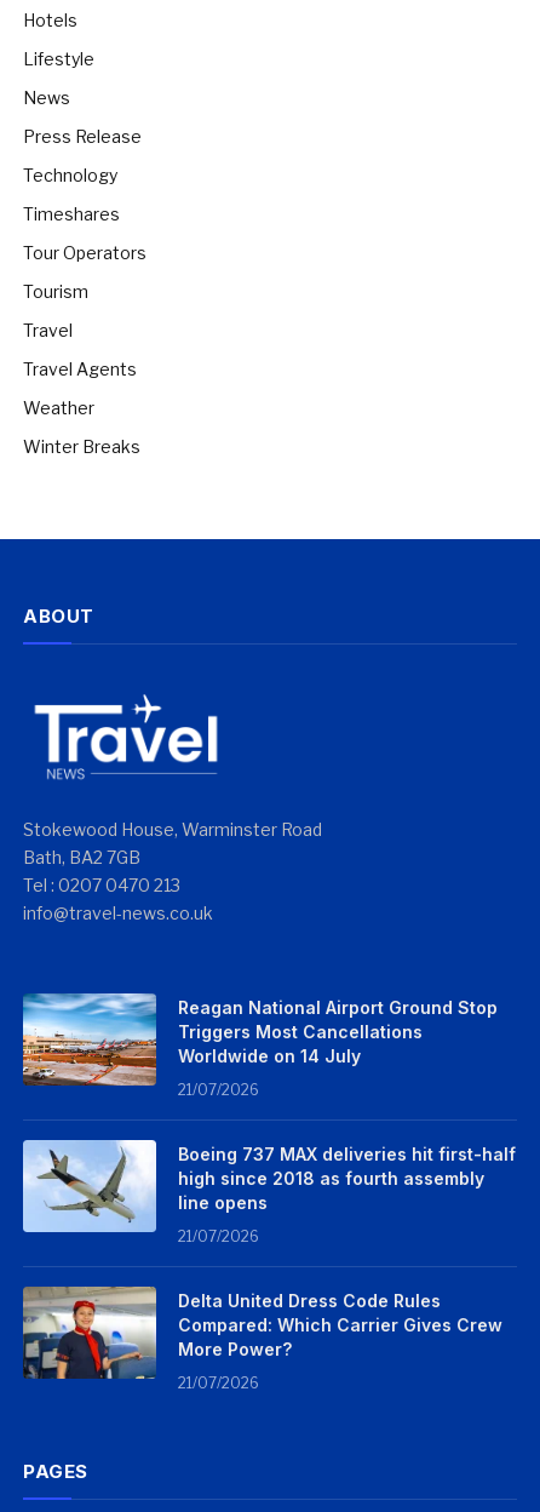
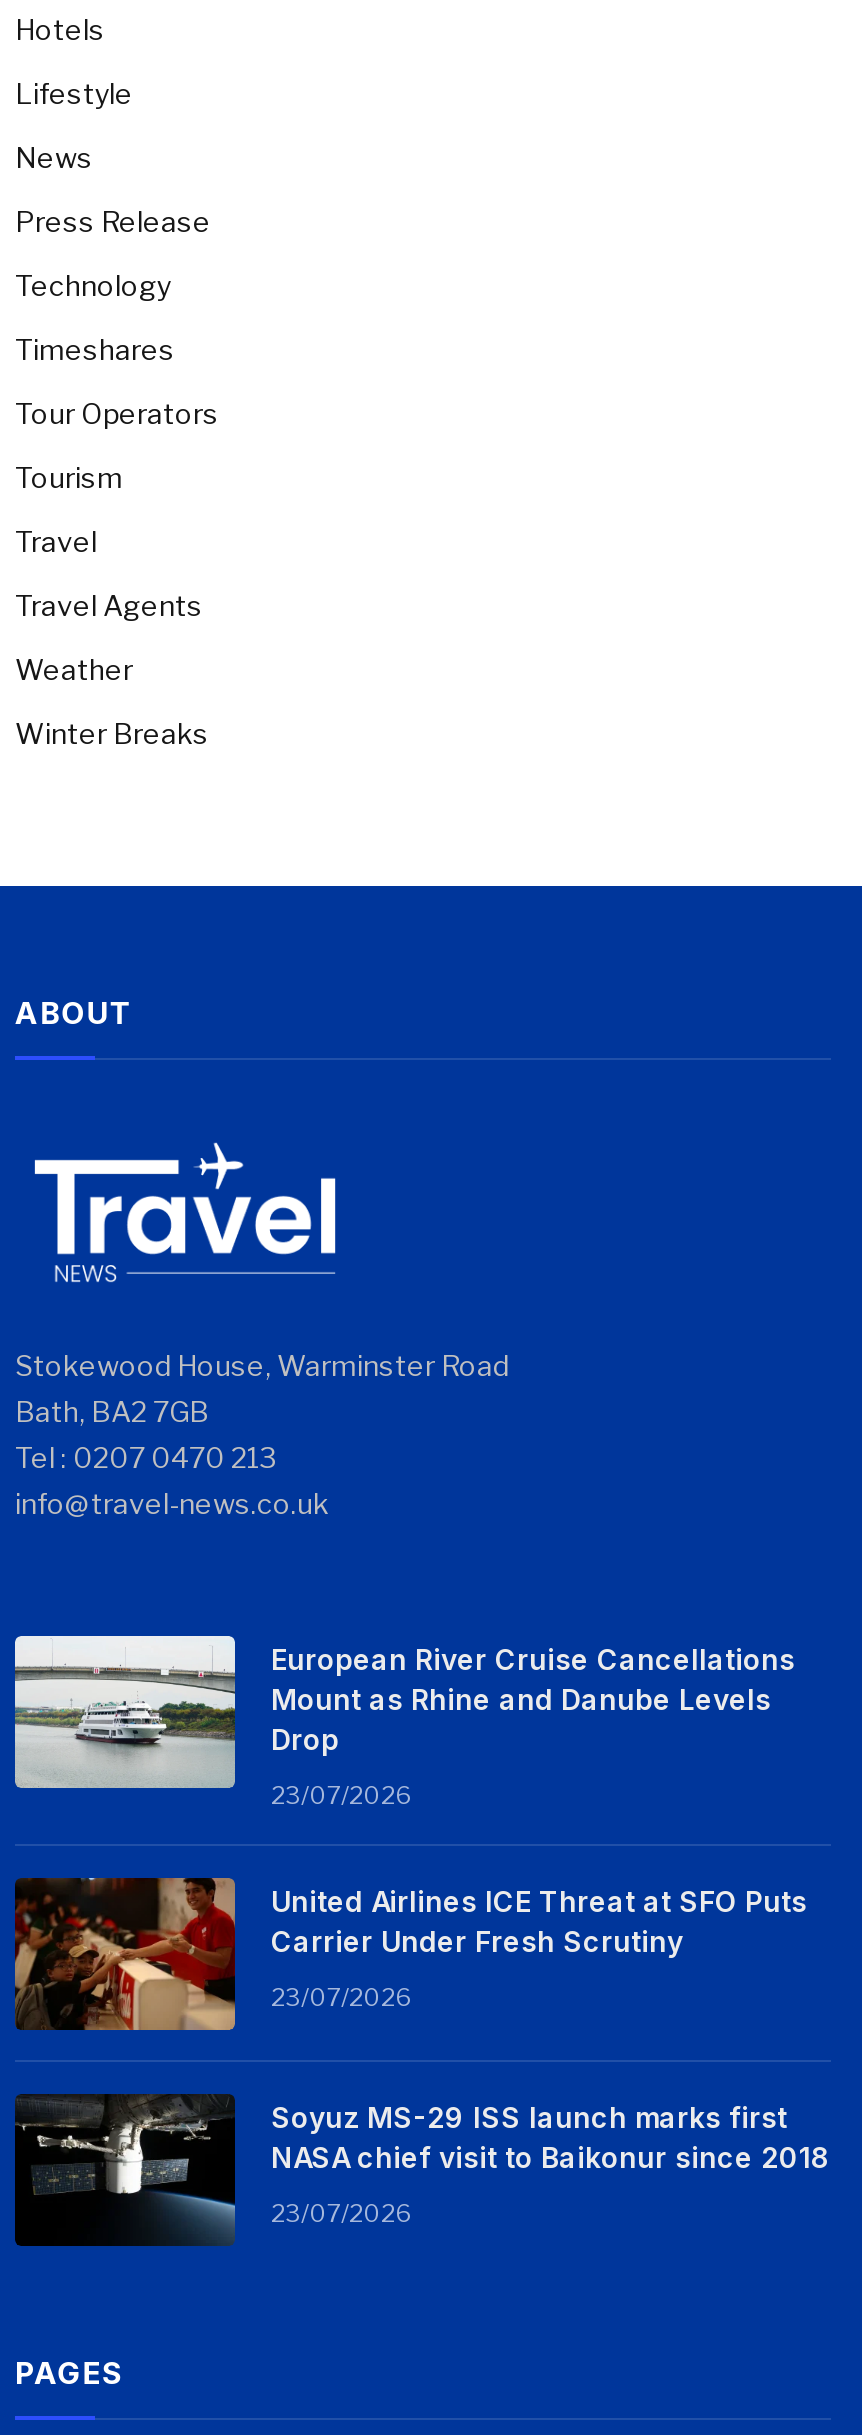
[22,993,498,1087] [image] | Reagan National Airport Ground Stop | Triggers Most Cancellations | Worldwide on 14 July -> [13,1634,795,1790] [image] | European River Cruise Cancellations | Mount as Rhine and Danube Levels | Drop
[178,1080,259,1099] 21/07/2026 -> [271,1780,411,1810] 23/07/2026
[22,1139,516,1233] [image] | Boeing 737 MAX deliveries hit first-half | high since 2018 as fourth assembly | line opens -> [13,1876,807,2032] [image] | United Airlines ICE Threat at SFO Puts | Carrier Under Fresh Scrutiny
[178,1227,259,1245] 21/07/2026 -> [271,1982,411,2012] 23/07/2026
[22,1285,502,1380] [image] | Delta United Dress Code Rules | Compared: Which Carrier Gives Crew | More Power? -> [13,2092,831,2248] [image] | Soyuz MS-29 ISS launch marks first | NASA chief visit to Baikonur since 2018
[178,1374,259,1392] 21/07/2026 -> [271,2198,411,2228] 23/07/2026

